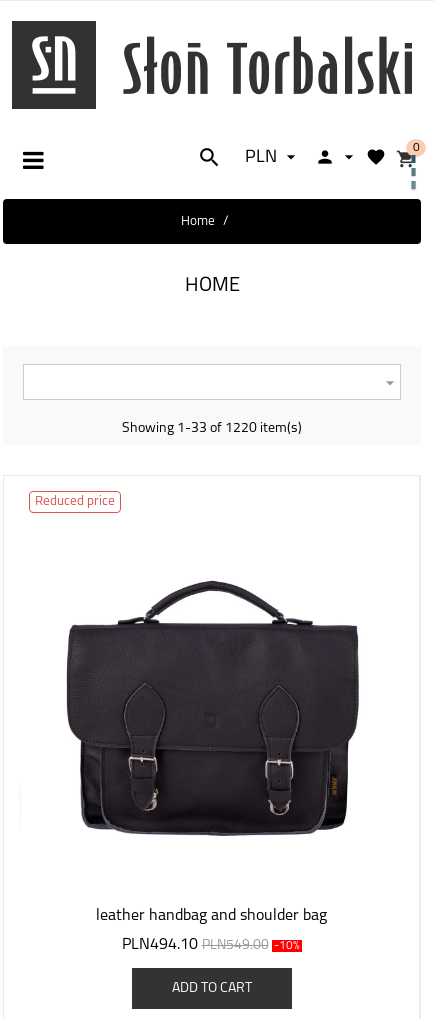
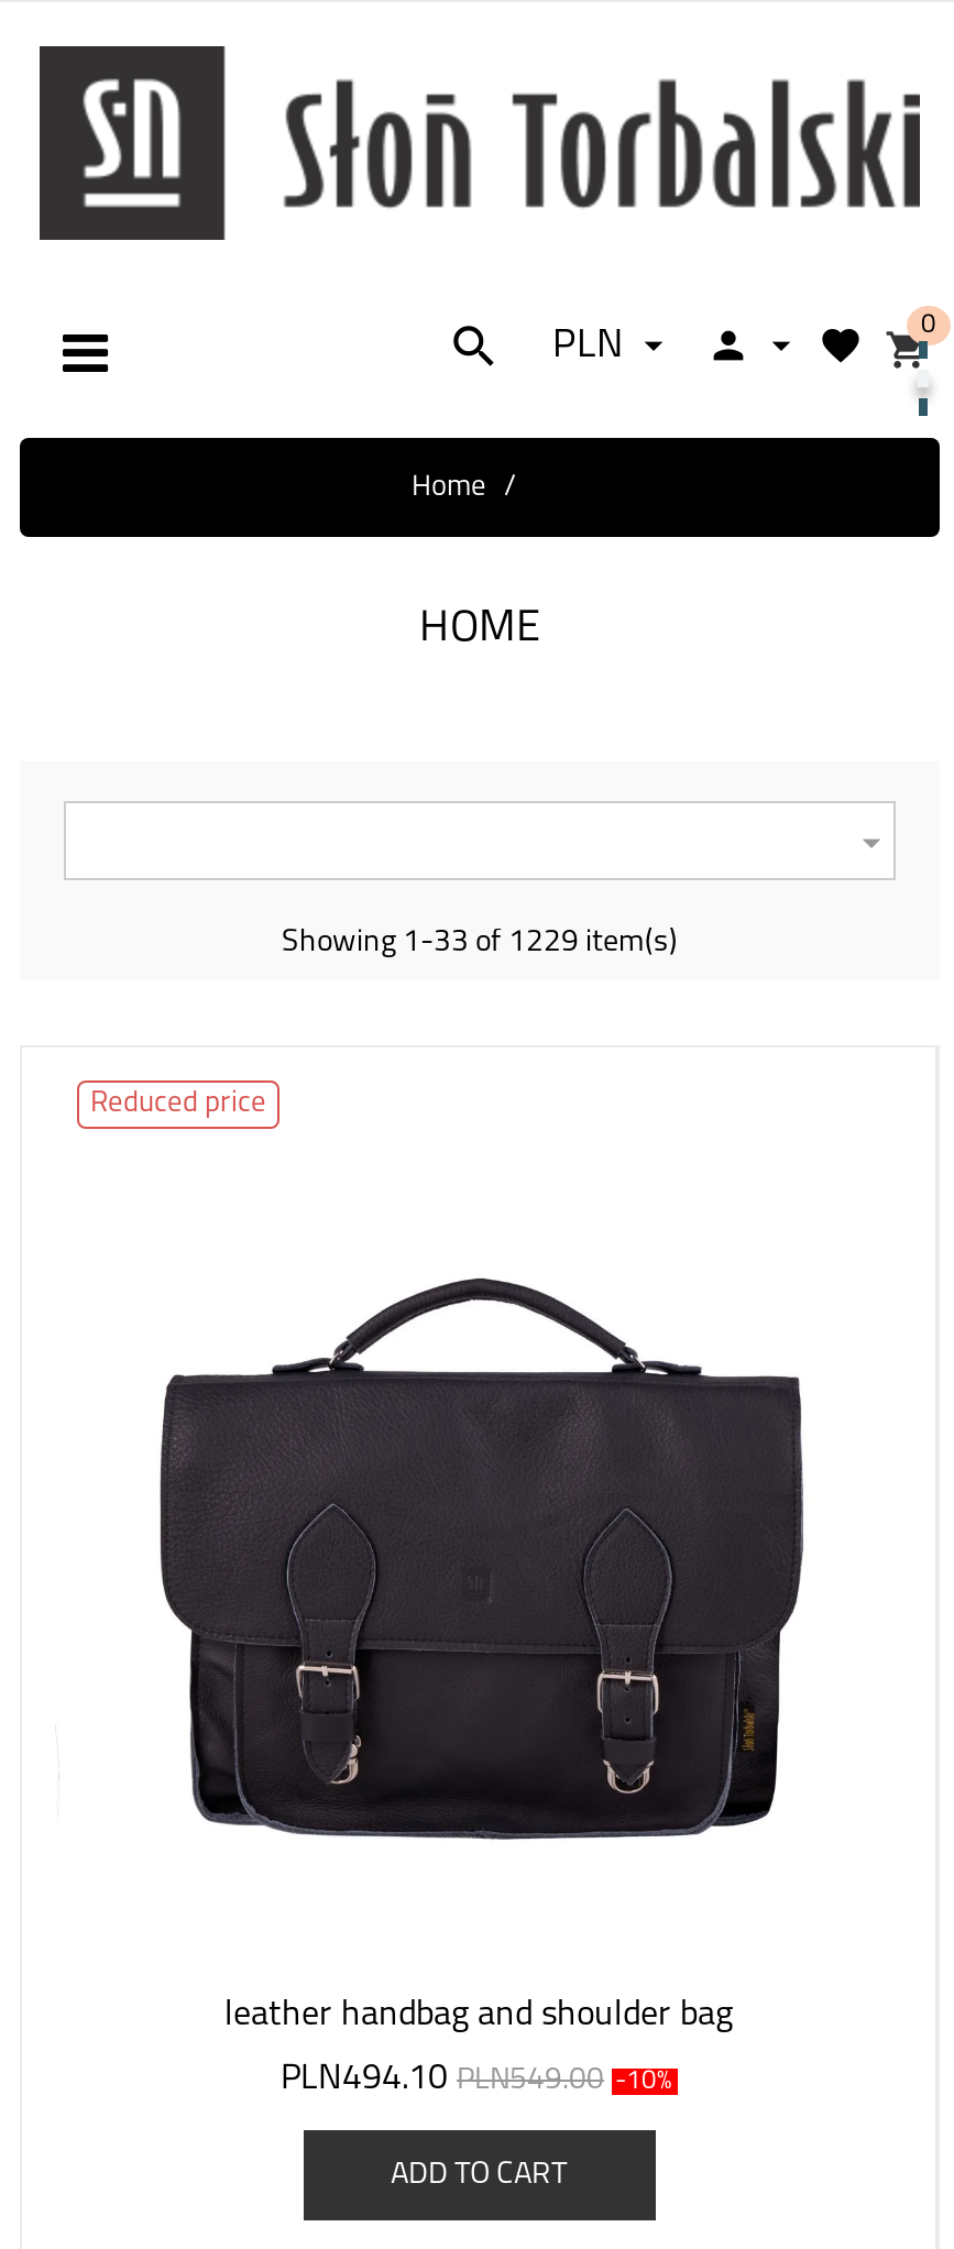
[122,421,302,436] Showing 1-33 of 1220 item(s) -> [282,926,678,959] Showing 1-33 of 1229 item(s)

